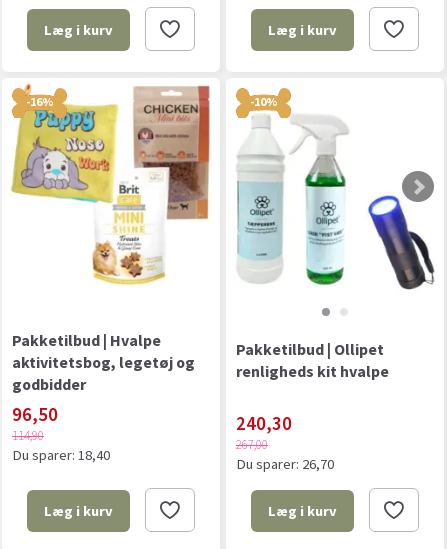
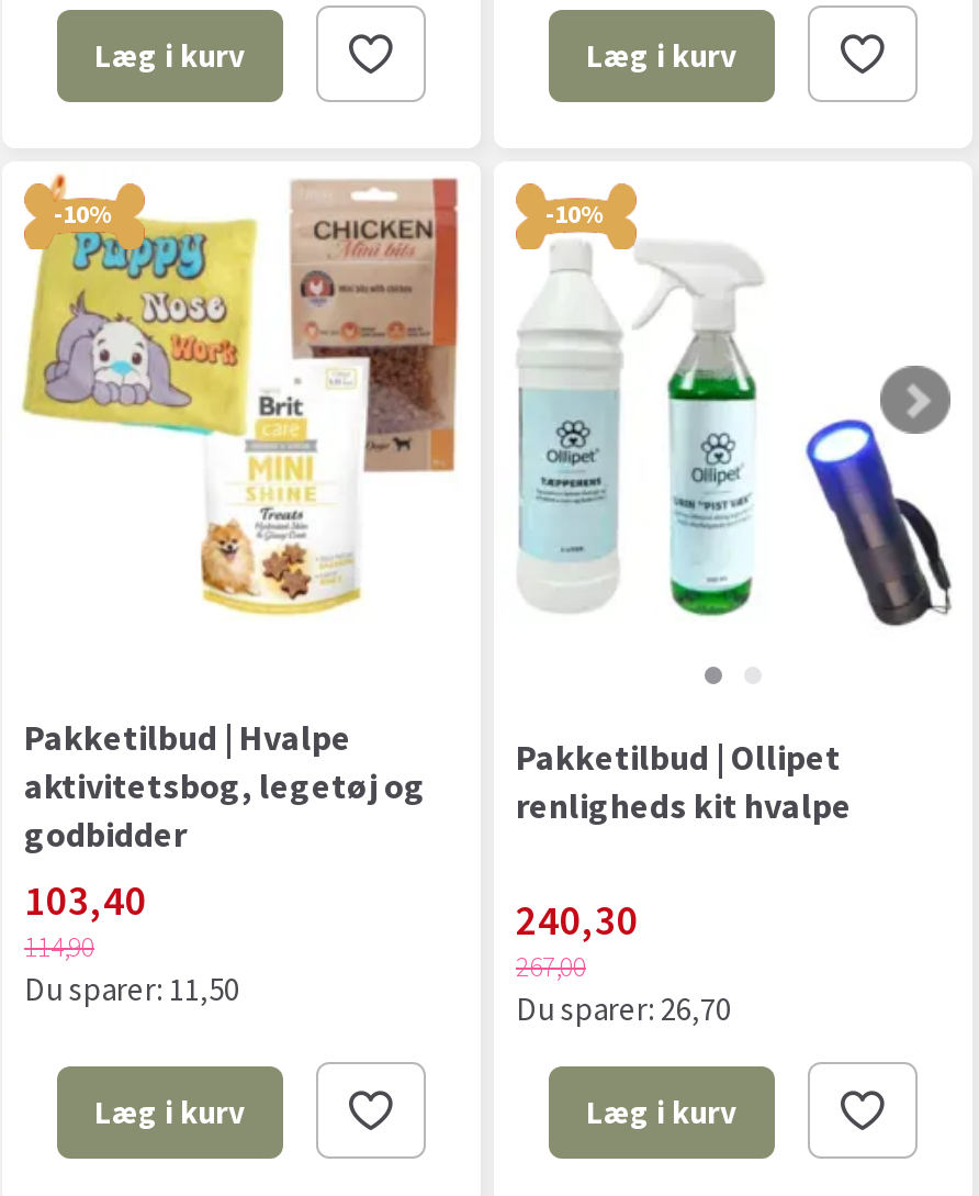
[25,94,53,109] -16% -> [54,197,115,230] -10%
[12,402,58,426] 96,50 -> [24,874,147,926] 103,40
[12,446,110,464] Du sparer: 18,40 -> [24,970,239,1010] Du sparer: 11,50

